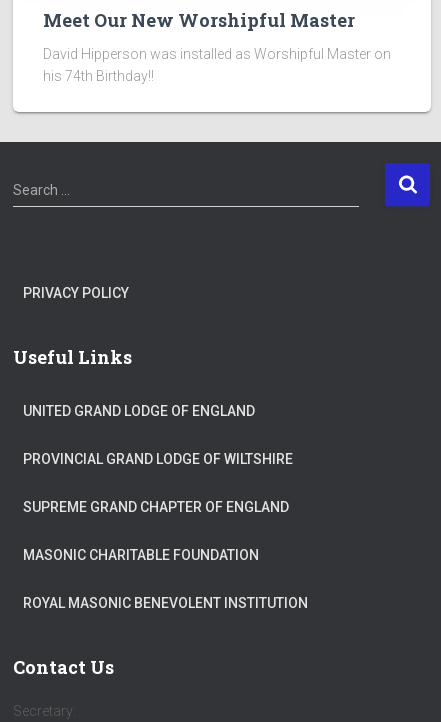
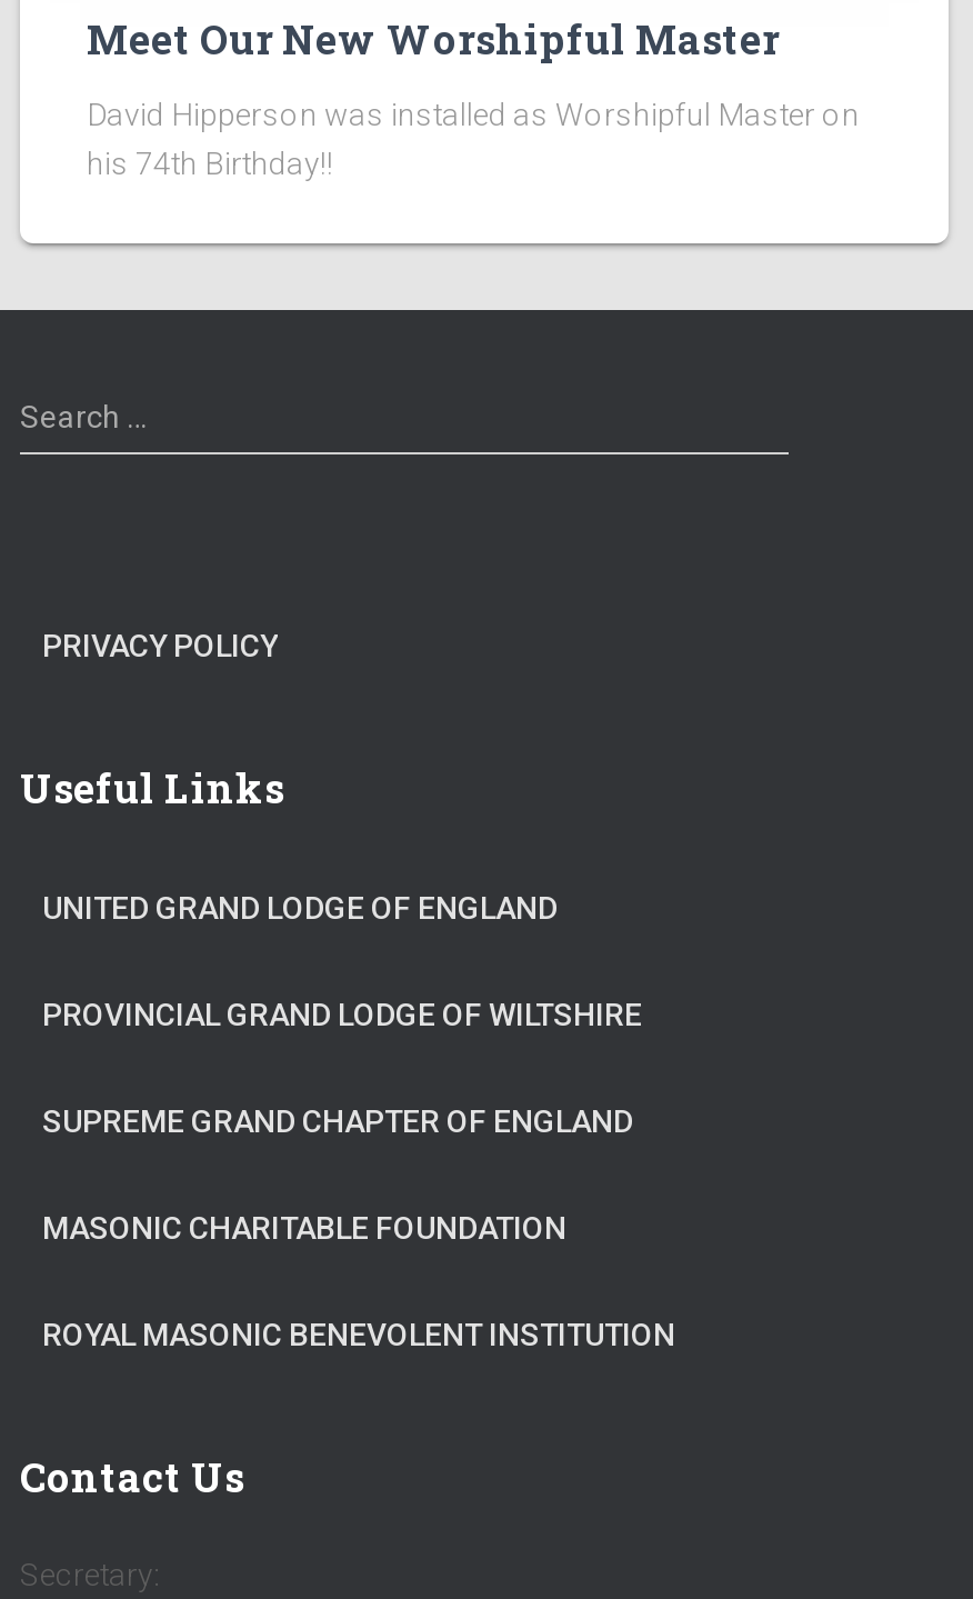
[384,162,431,208] [image] -> none

